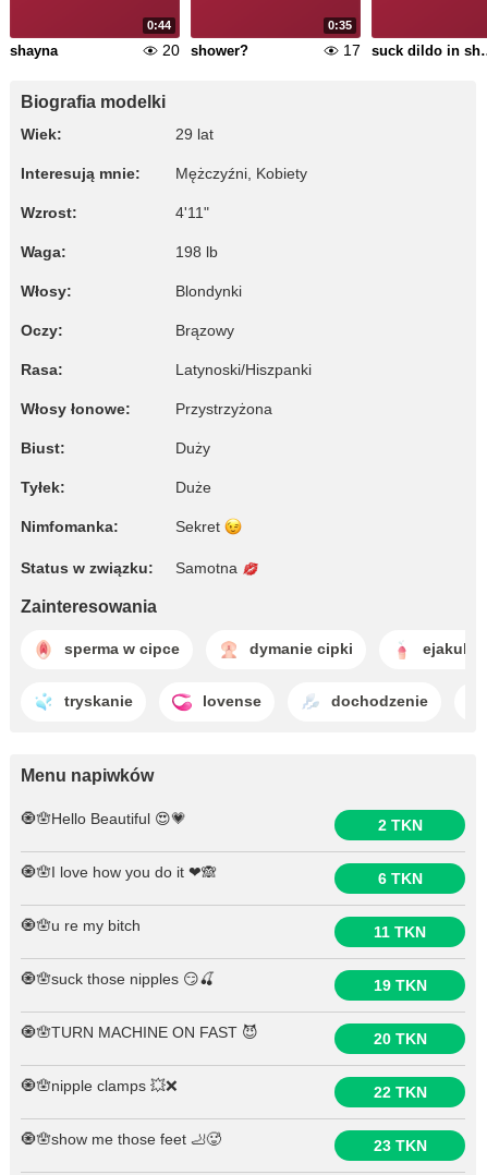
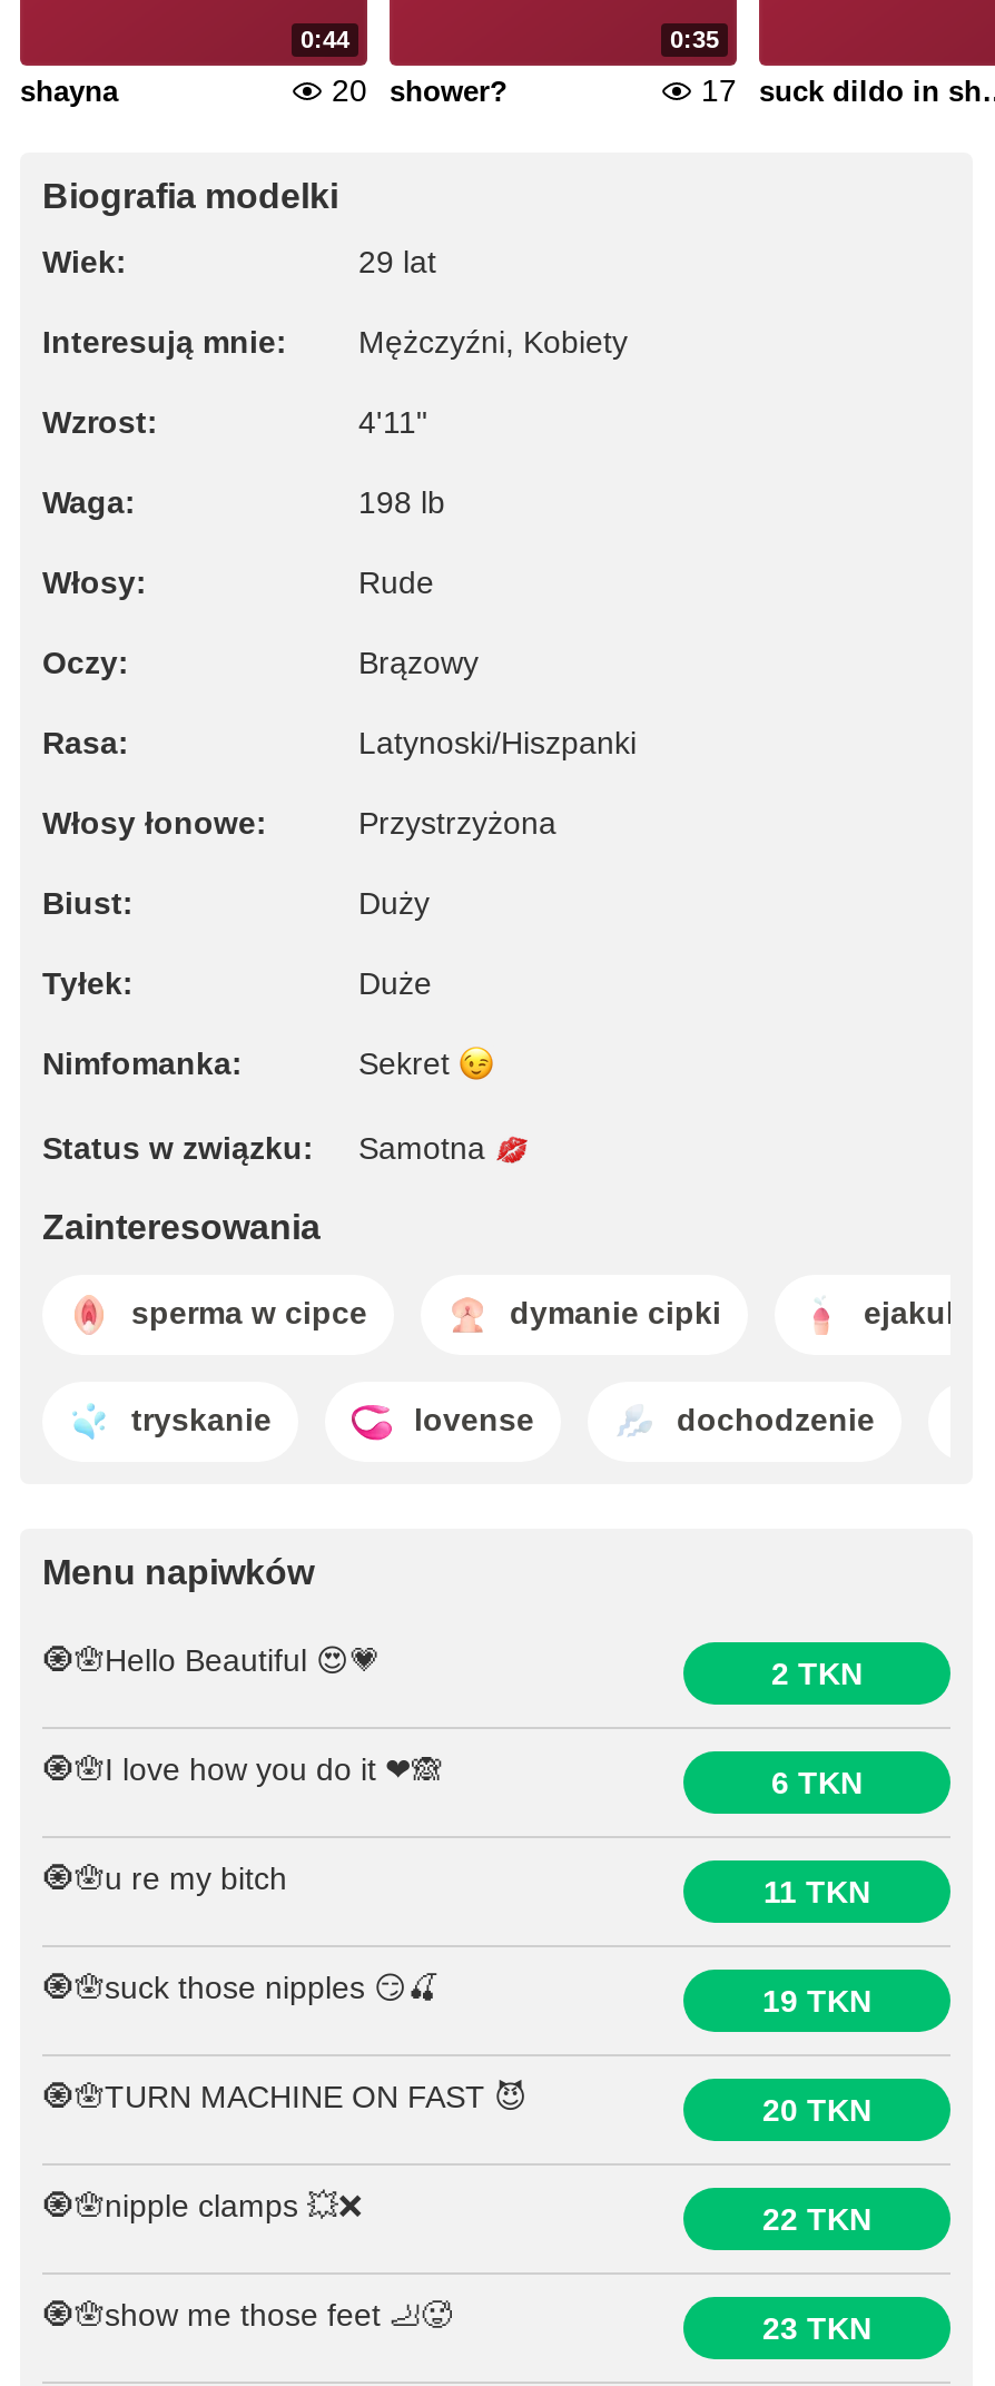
[175,282,242,300] Blondynki -> [358,564,434,600] Rude

